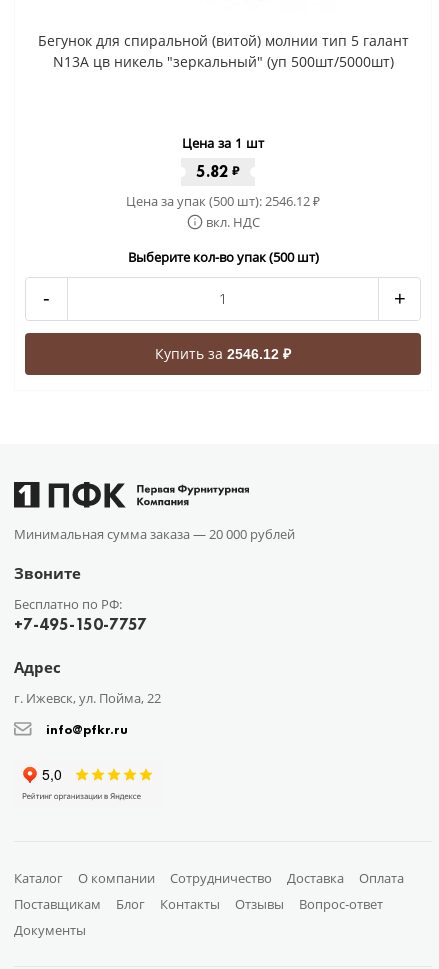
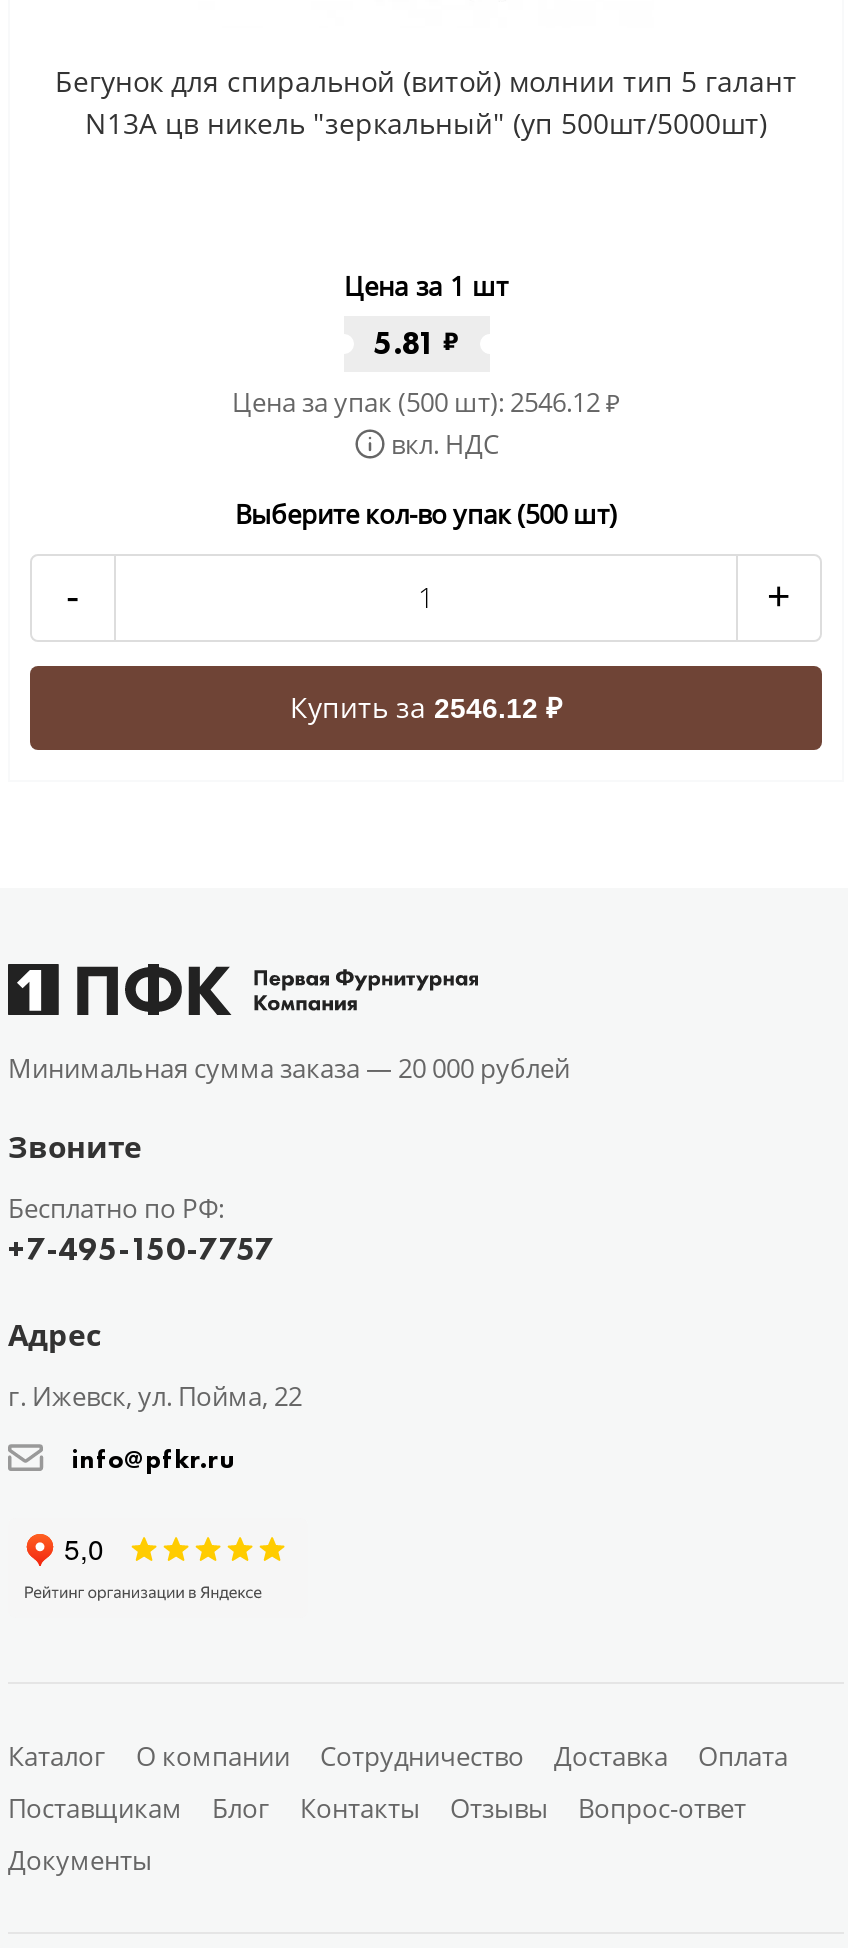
[196,160,240,181] 5.82 ₽ -> [373,321,459,363] 5.81 ₽

